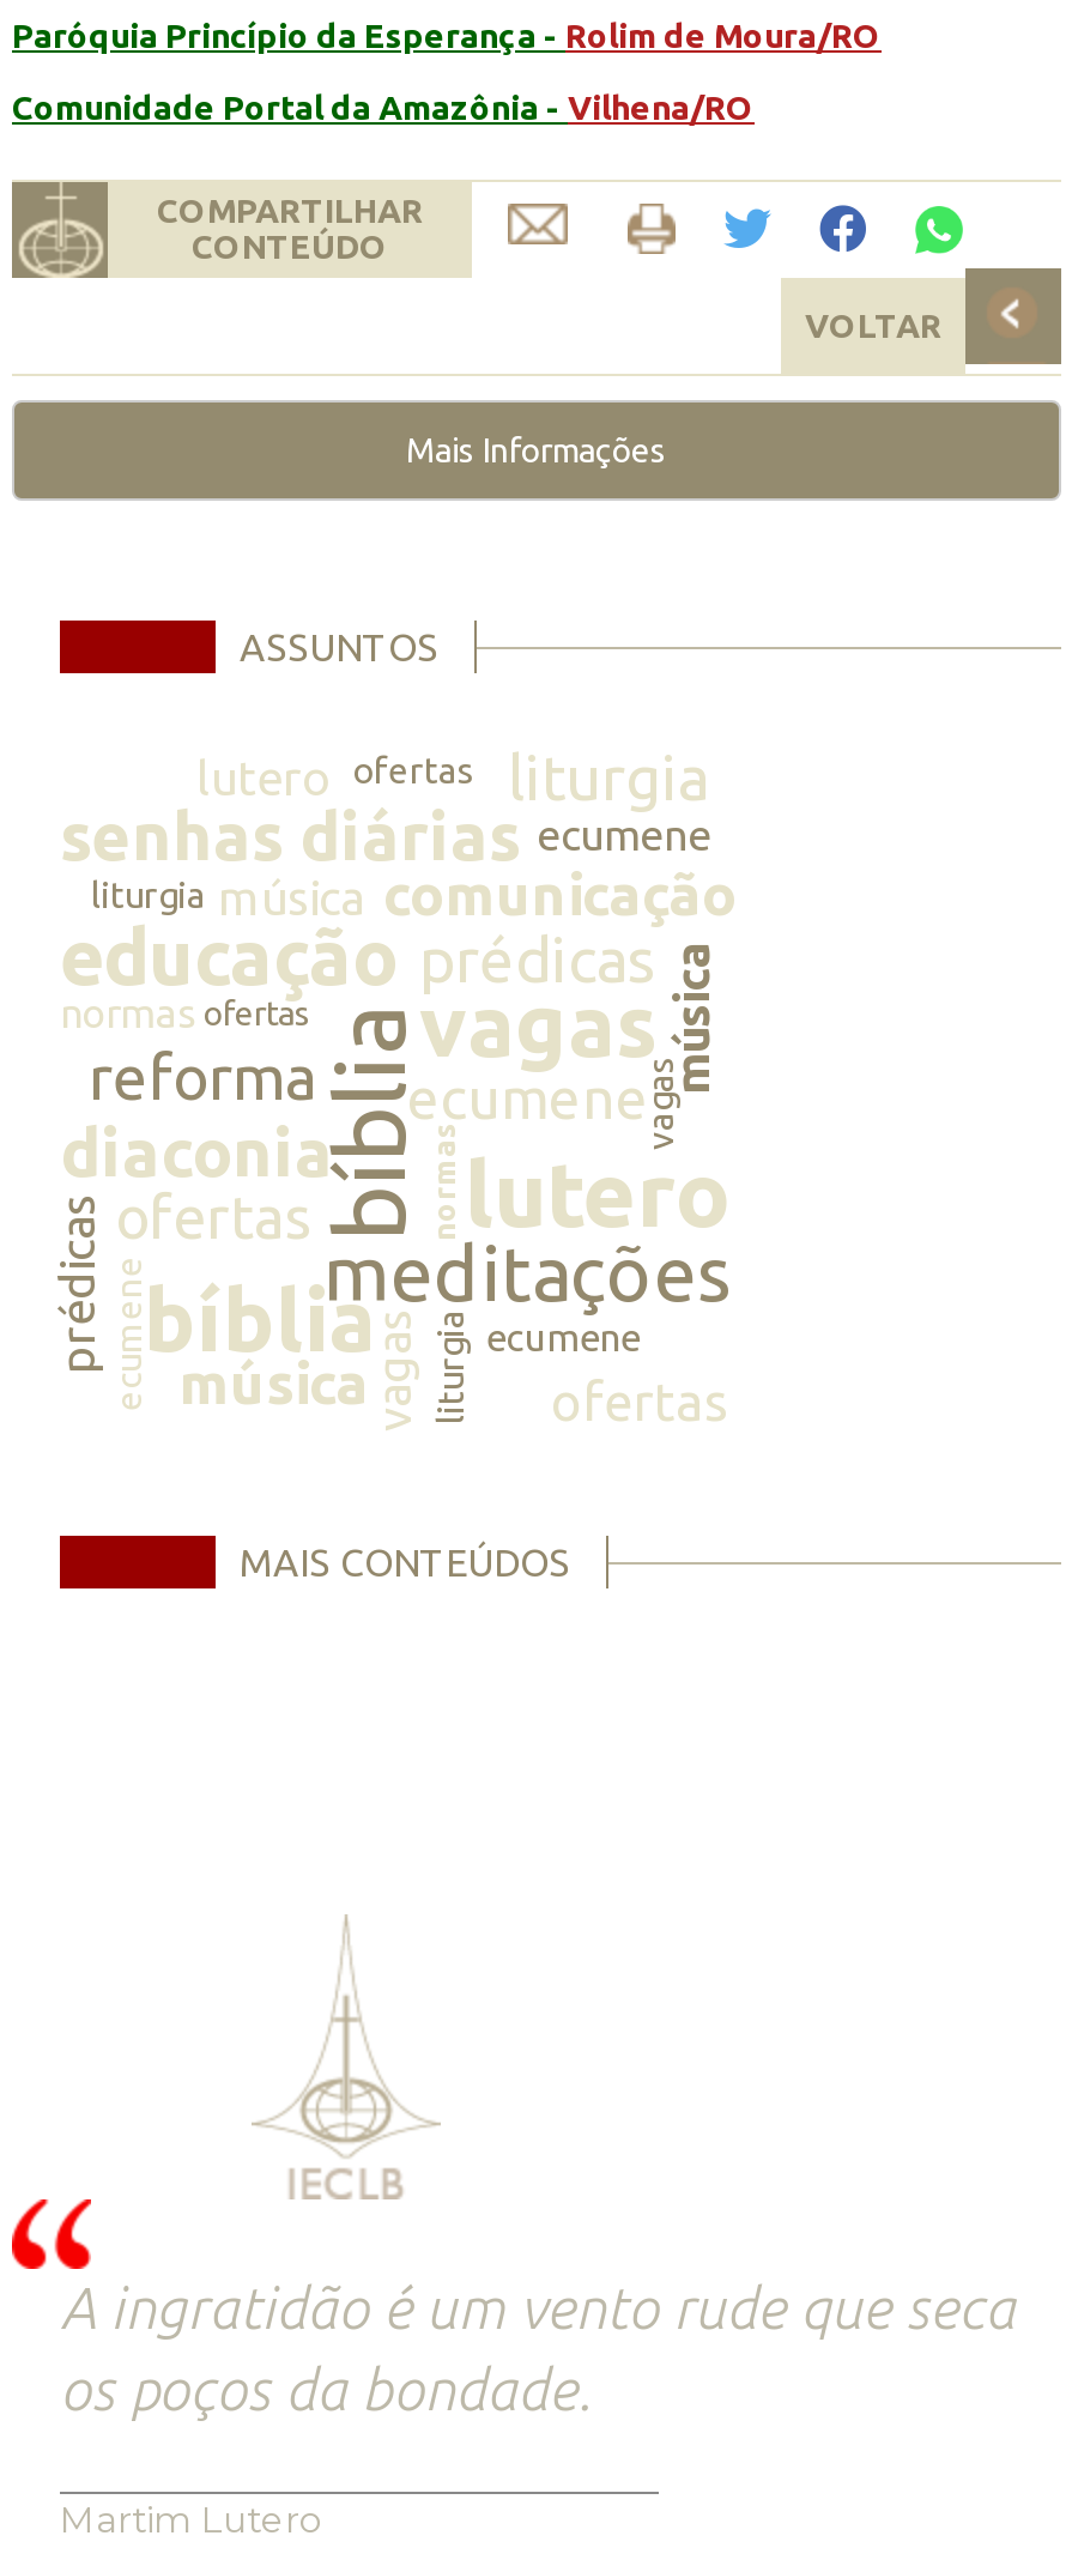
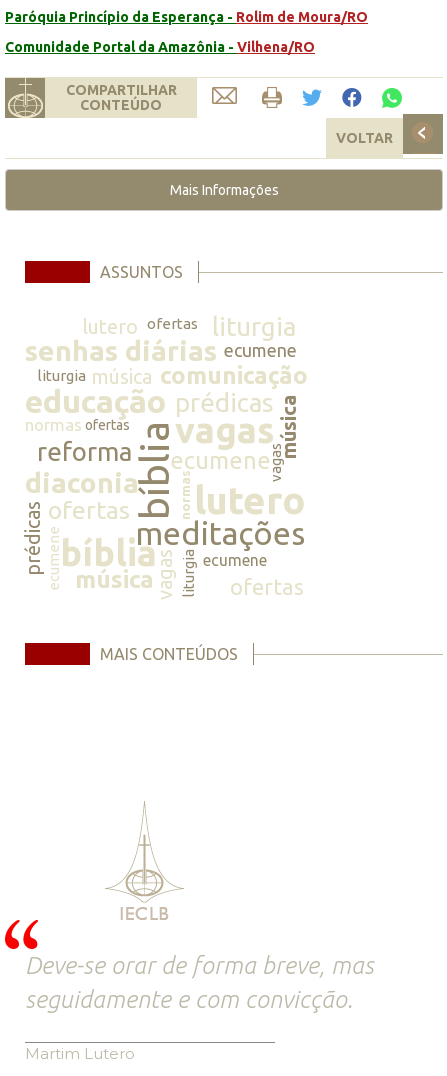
[60,2276,1016,2422] A ingratidão é um vento rude que seca | os poços da bondade. -> [25,952,374,1013] Deve-se orar de forma breve, mas | seguidamente e com convicção.

